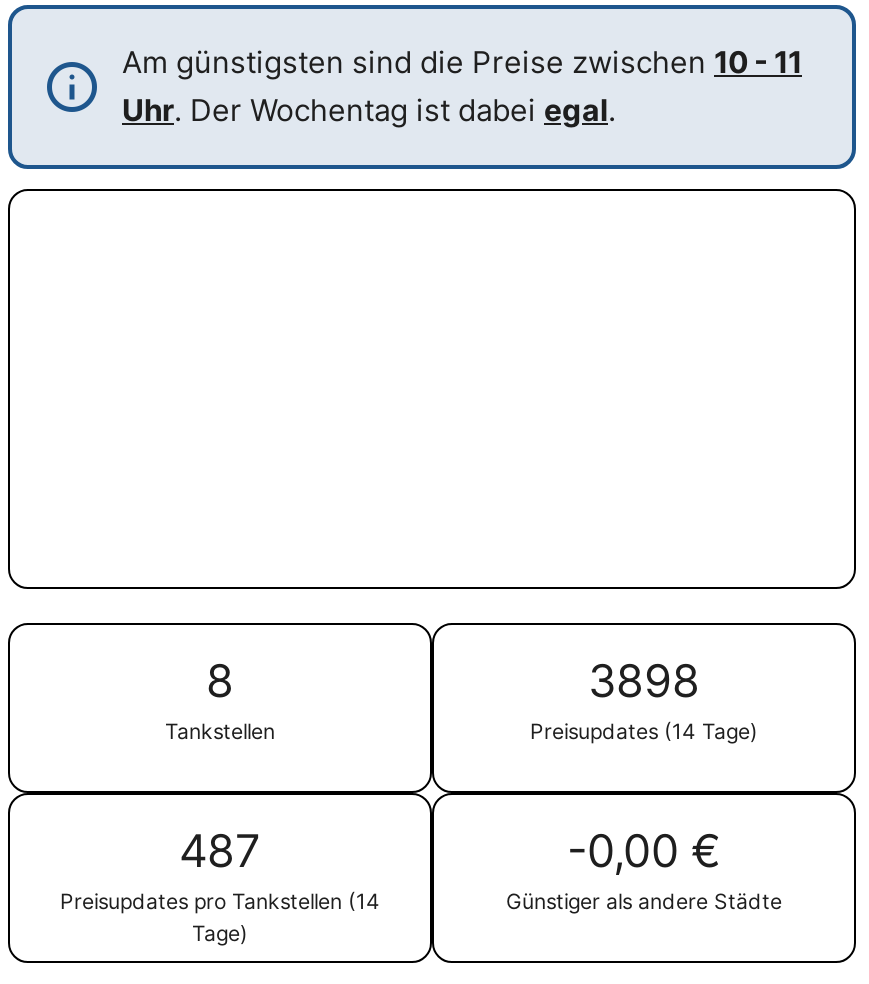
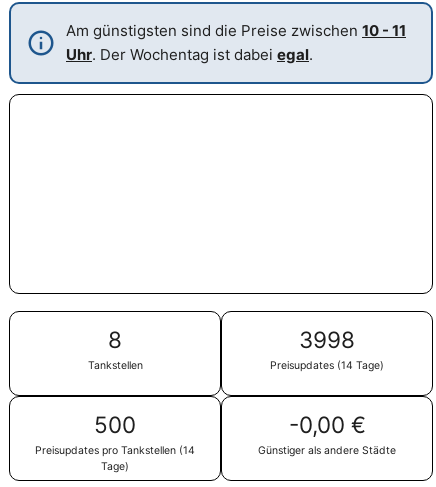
[588,653,700,707] 3898 -> [299,326,355,353] 3998
[179,823,261,877] 487 -> [94,411,136,438] 500

